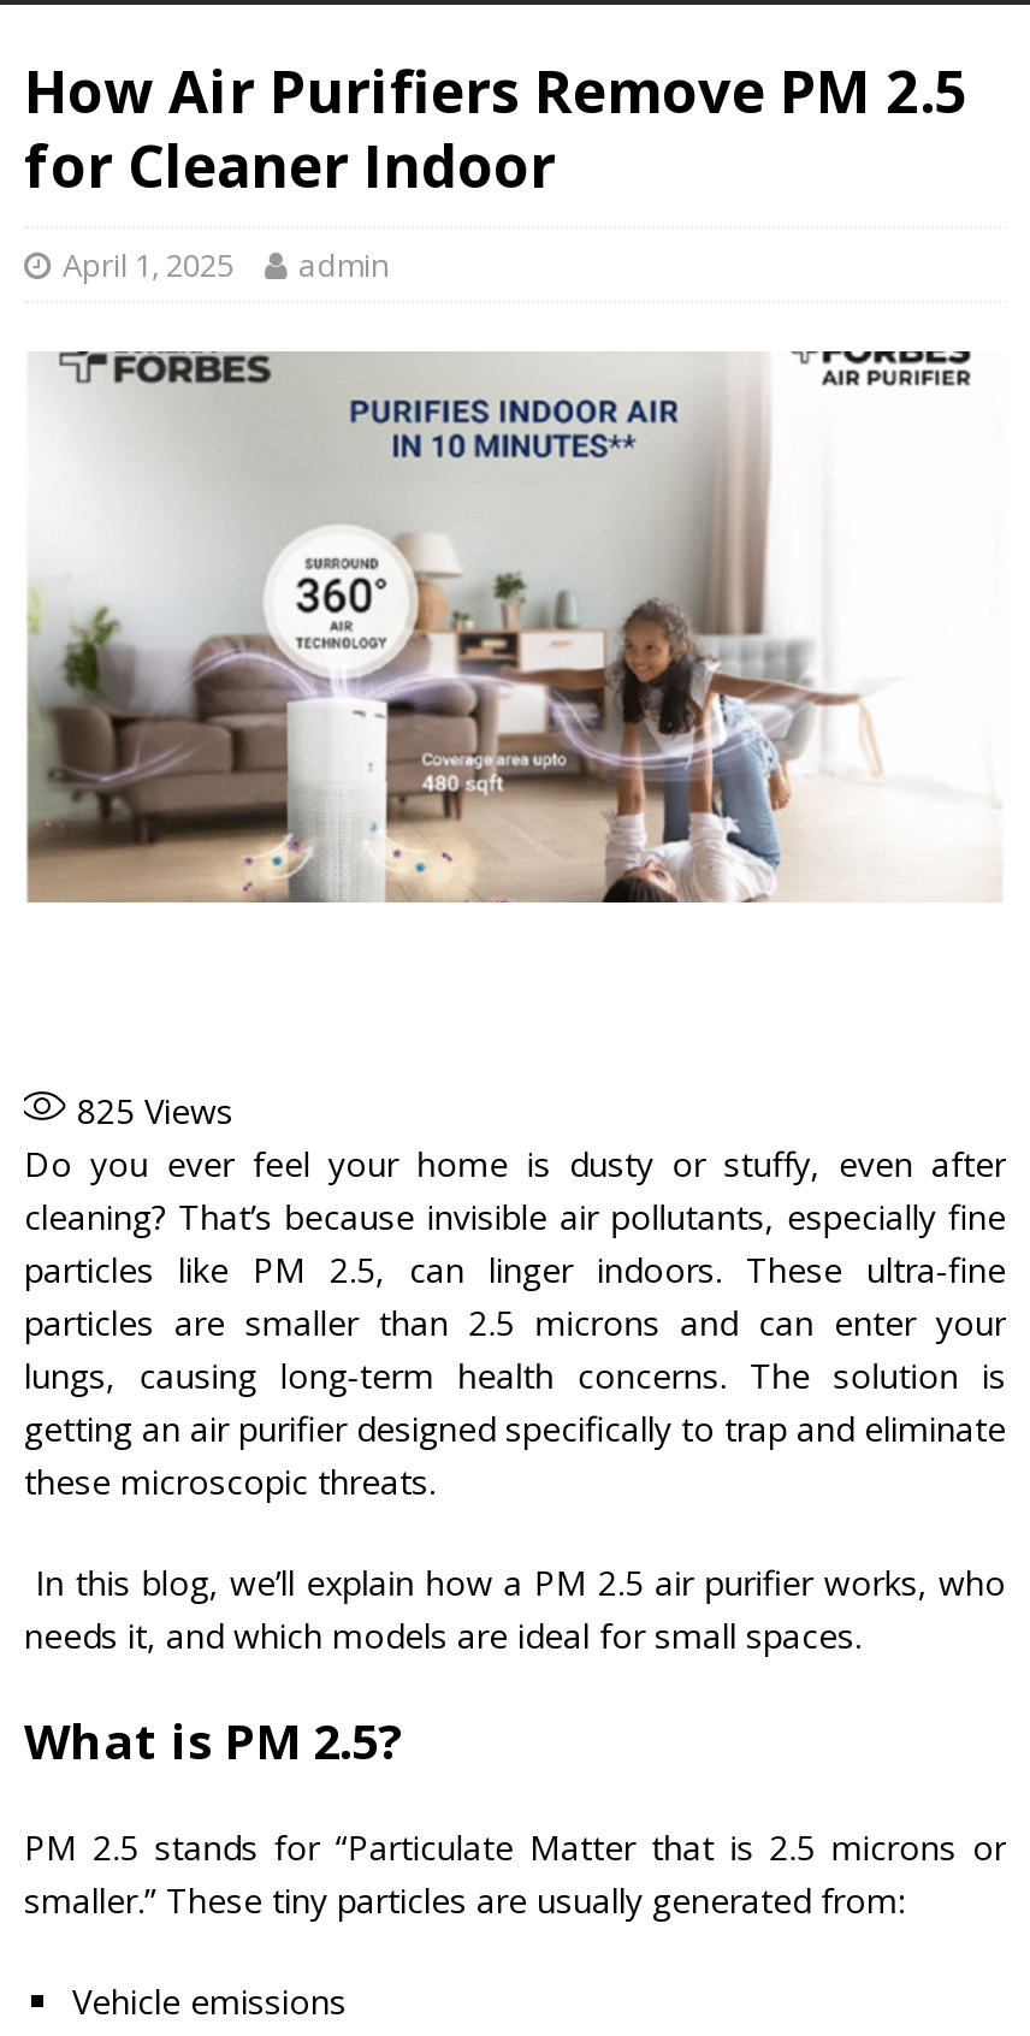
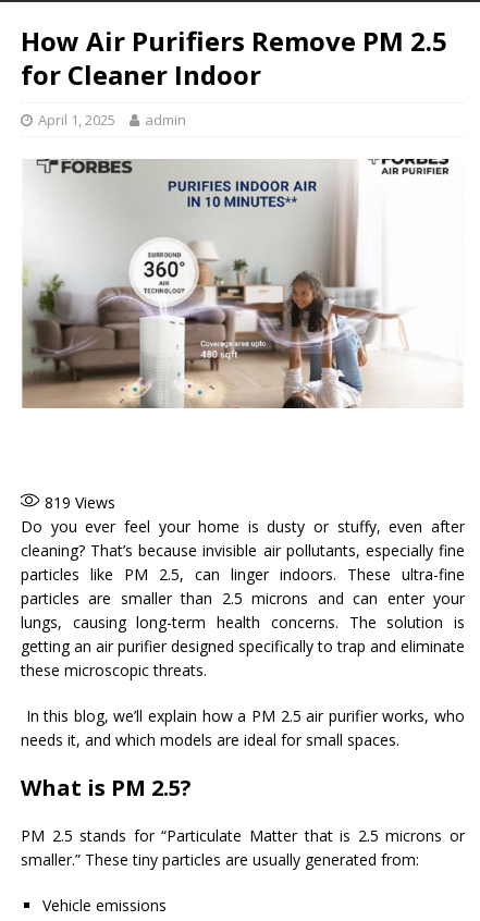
[77,1089,233,1134] 825 Views -> [45,492,115,513] 819 Views

